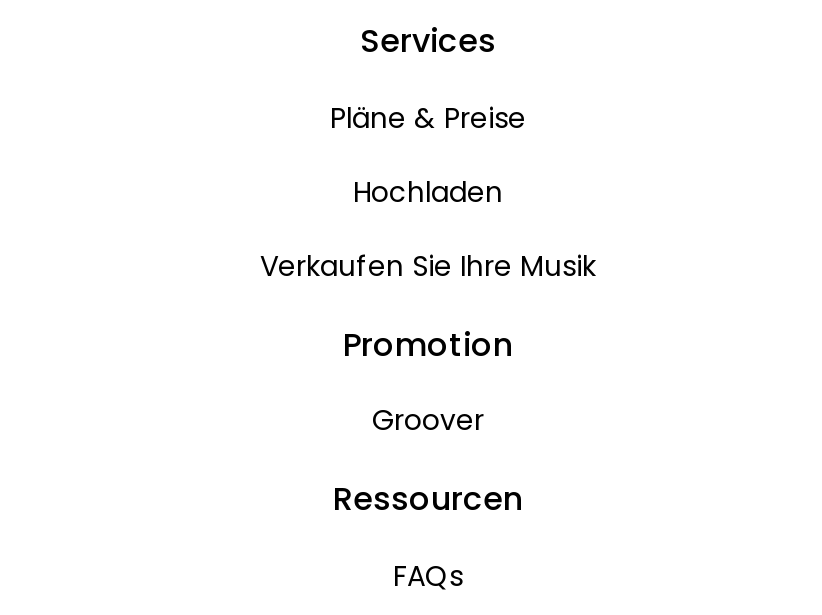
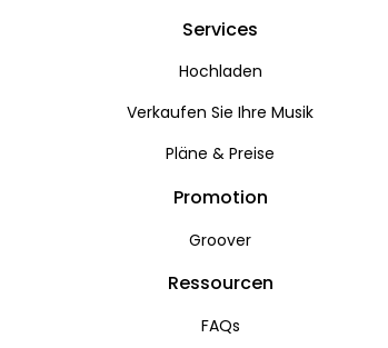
moved [330,99,526,139] -> [166,142,275,165]: Pläne & Preise
moved [260,172,596,286] -> [127,60,314,124]: Hochladen | Verkaufen Sie Ihre Musik

